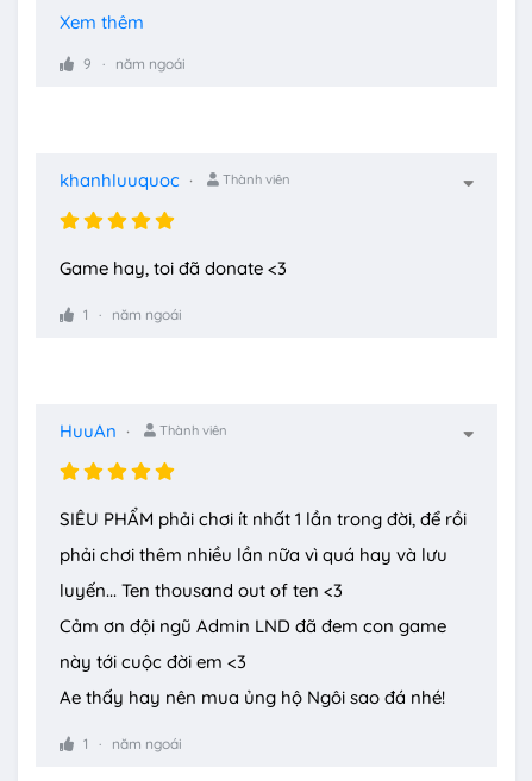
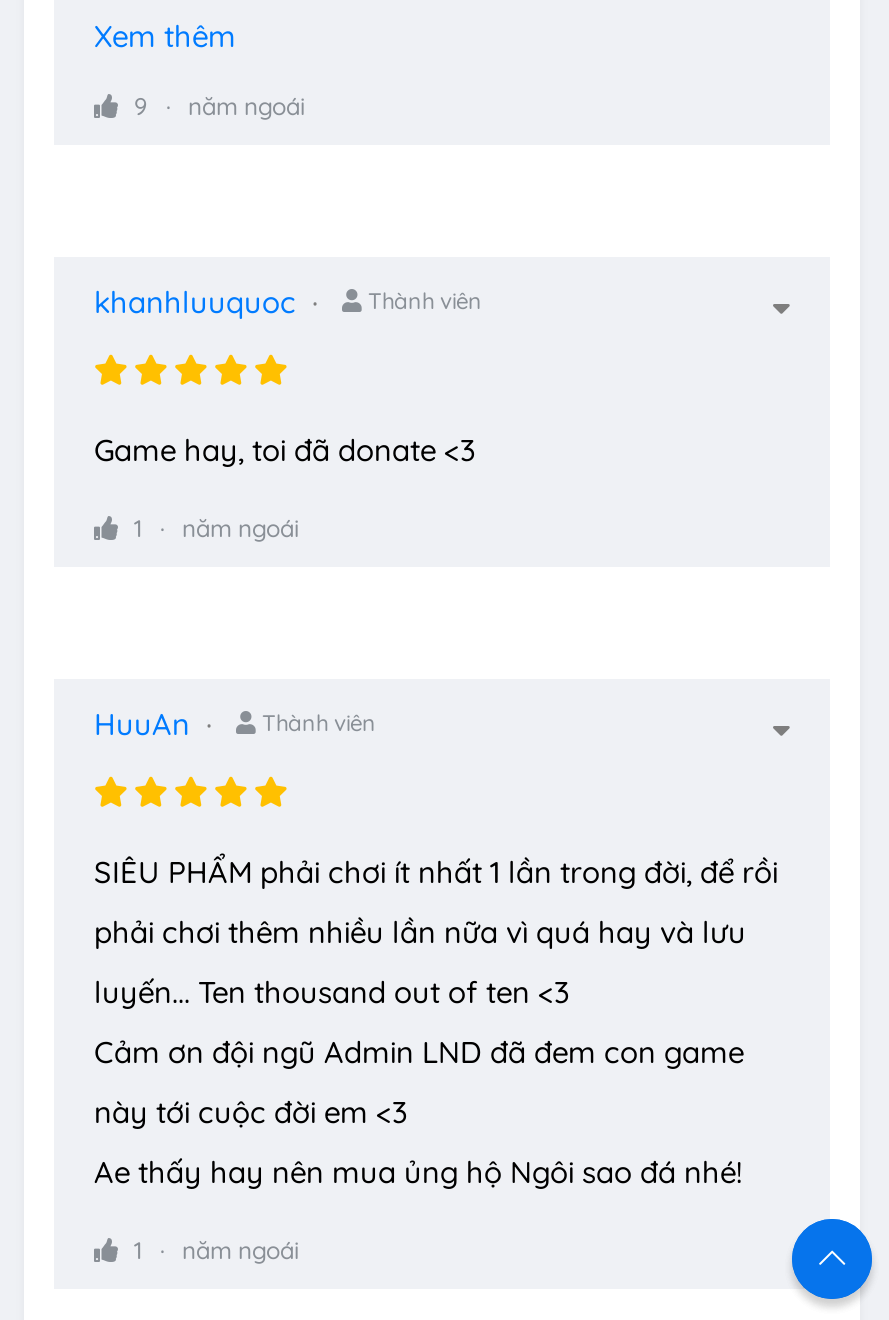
none -> [788,1217,876,1309] [image]

